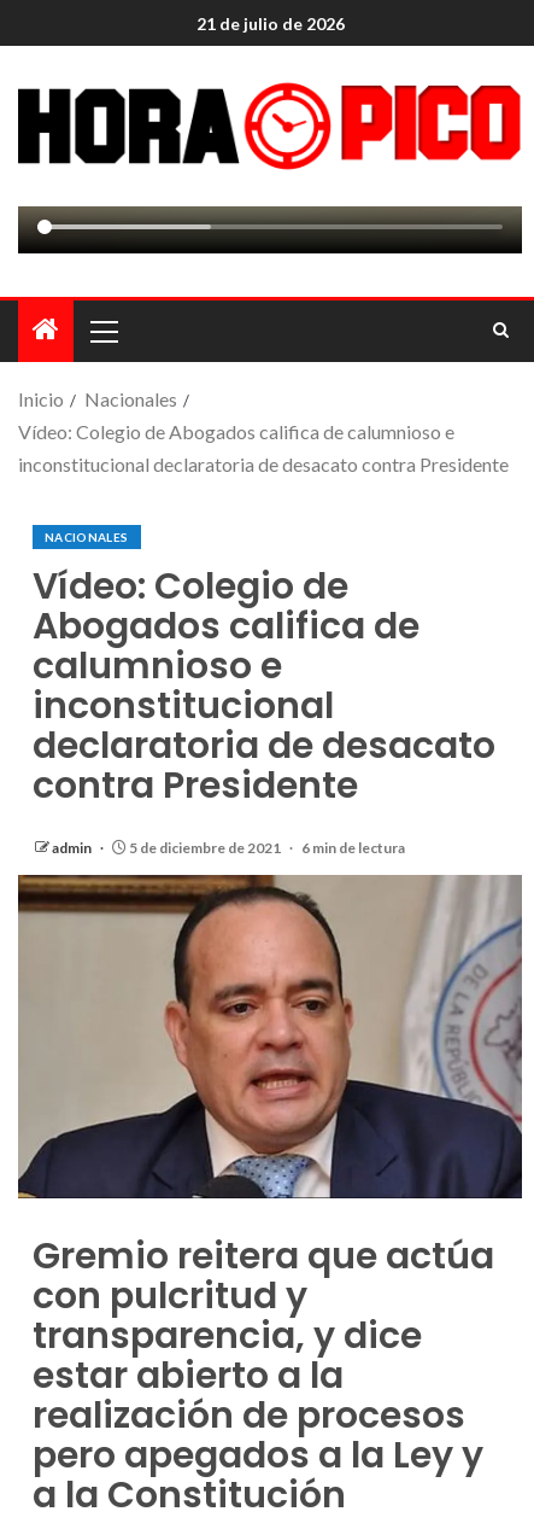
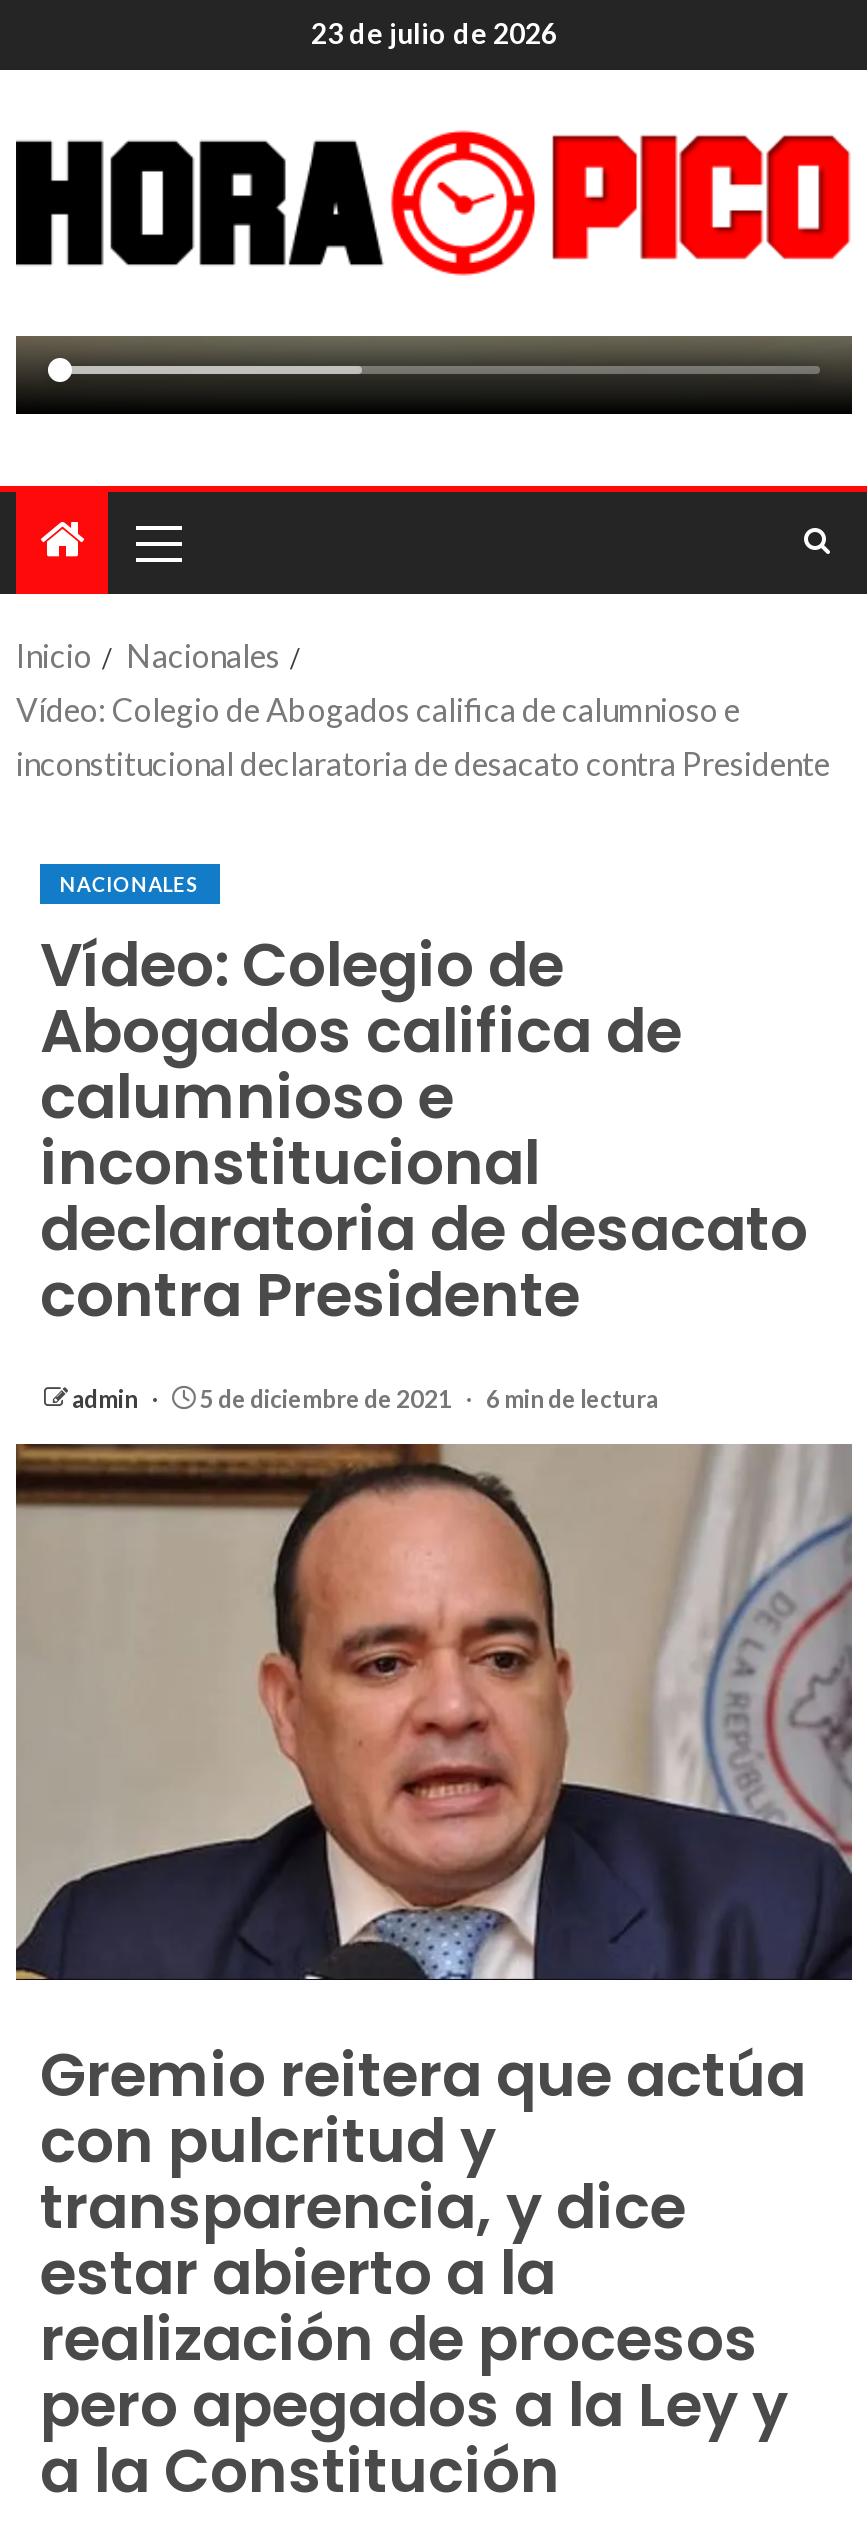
[196,13,344,34] 21 de julio de 2026 -> [311,16,557,50] 23 de julio de 2026

